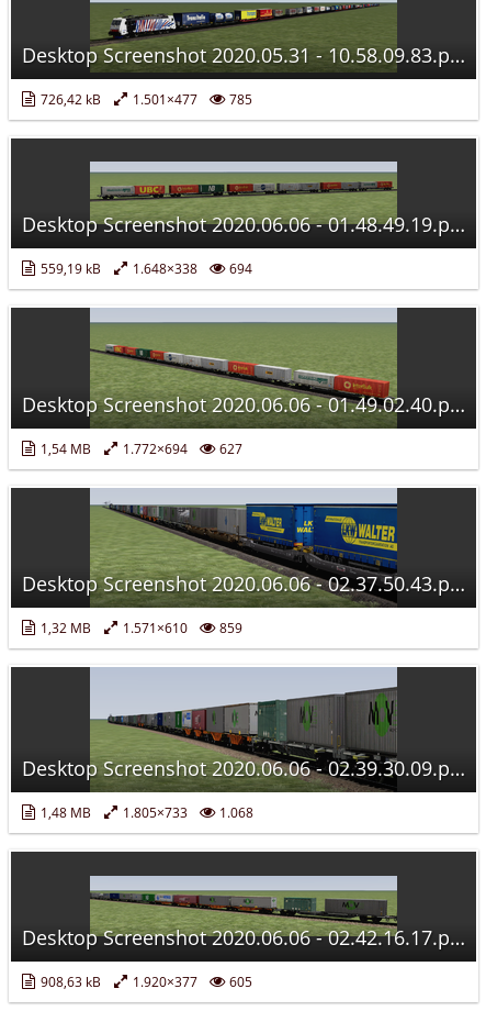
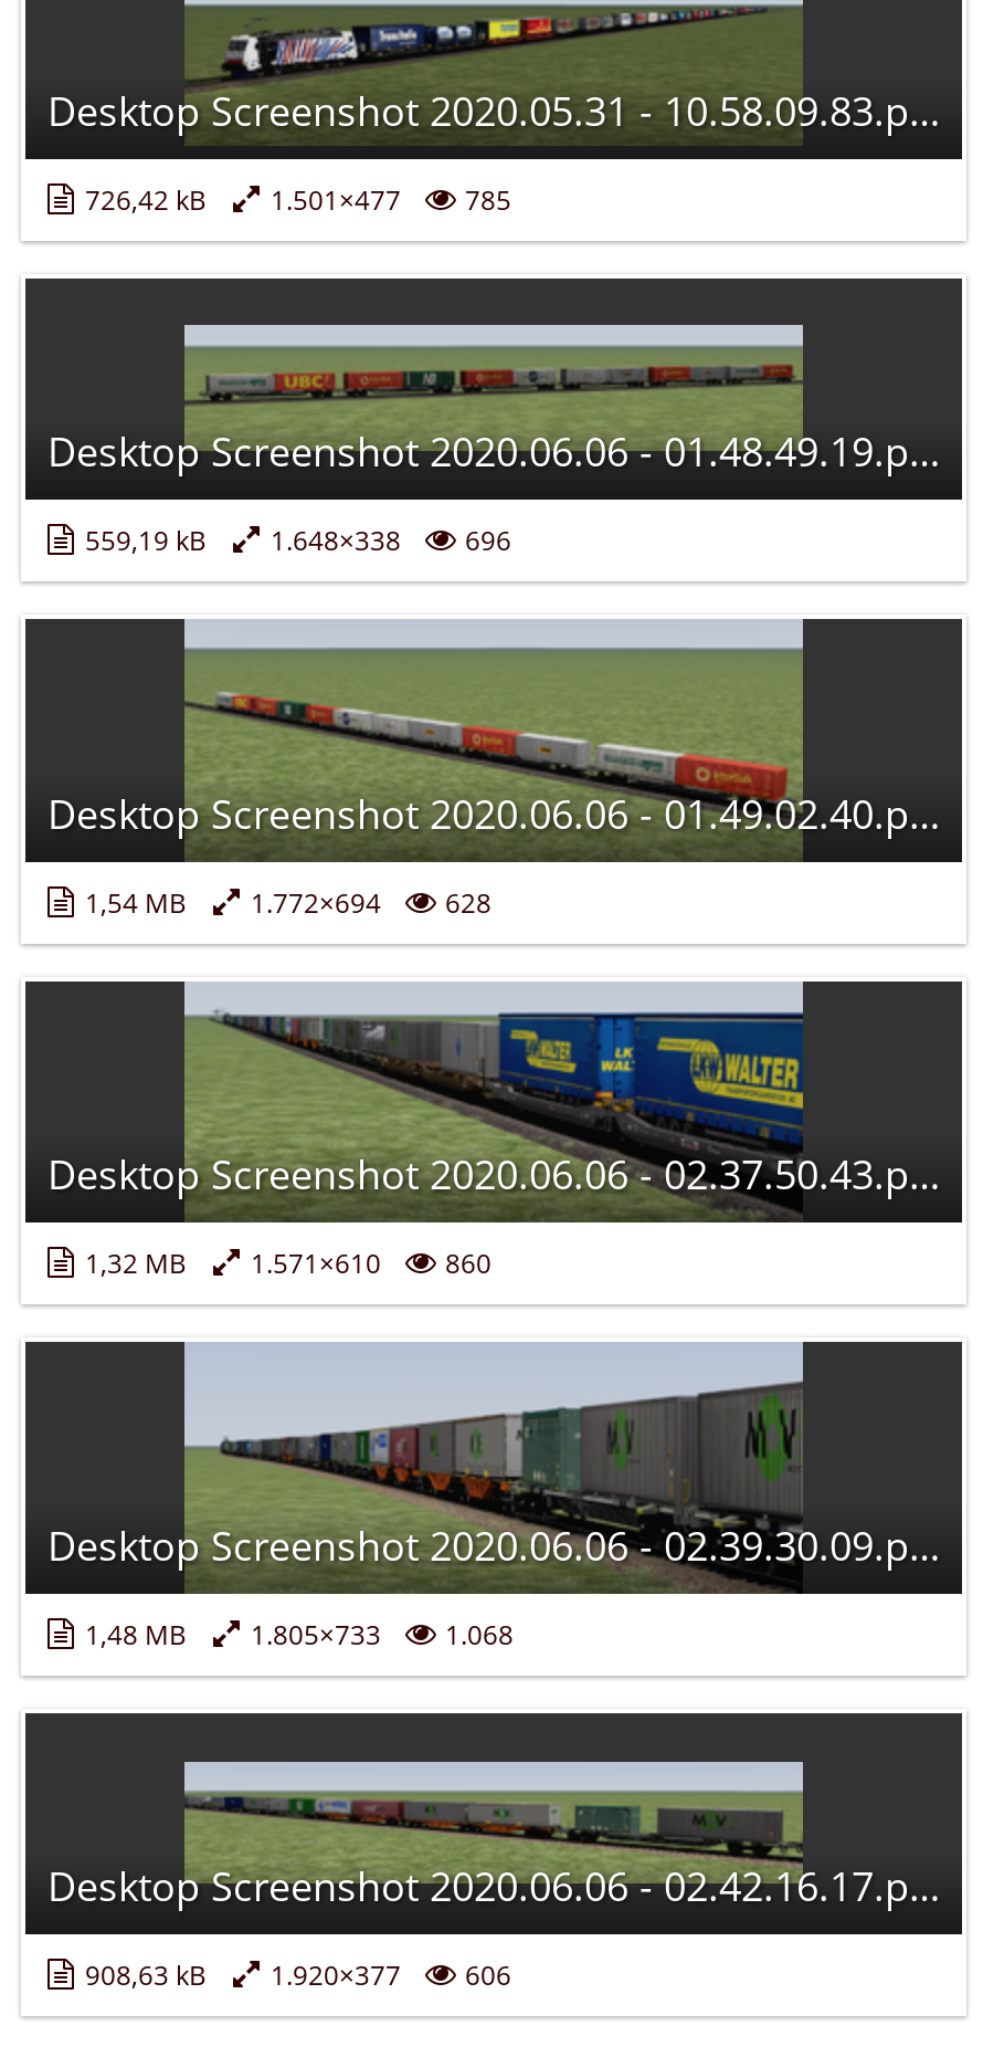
[37,259,252,278] 559,19 kB 1.648×338 694 -> [78,521,511,559] 559,19 kB 1.648×338 696
[37,439,242,458] 1,54 MB 1.772×694 627 -> [78,884,491,921] 1,54 MB 1.772×694 628
[37,618,242,637] 1,32 MB 1.571×610 859 -> [78,1244,491,1282] 1,32 MB 1.571×610 860
[37,972,252,991] 908,63 kB 1.920×377 605 -> [78,1956,511,1994] 908,63 kB 1.920×377 606

